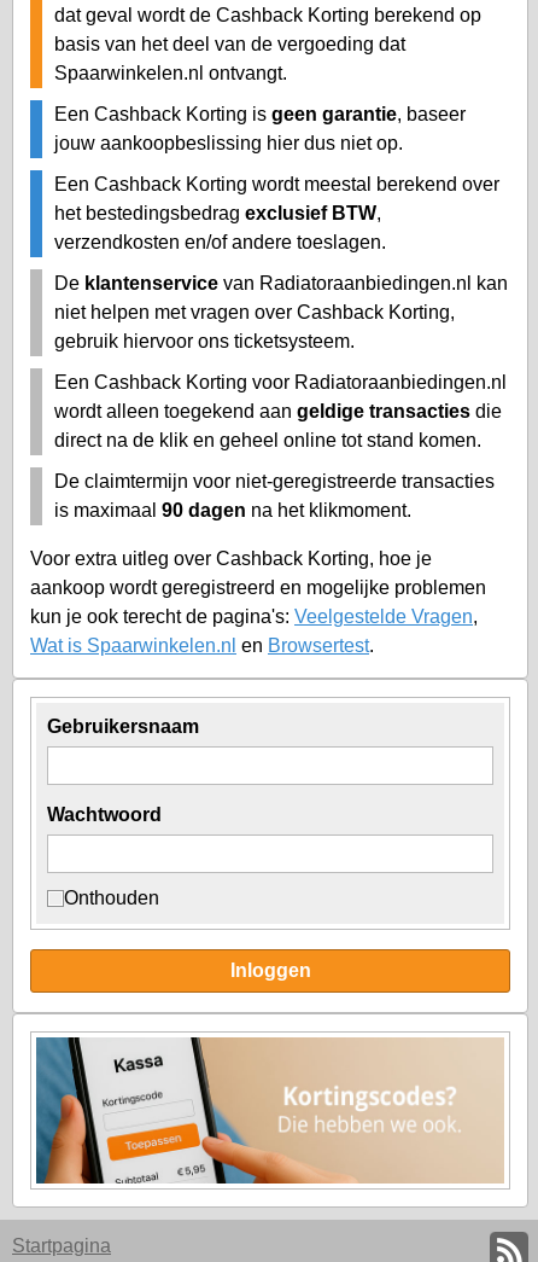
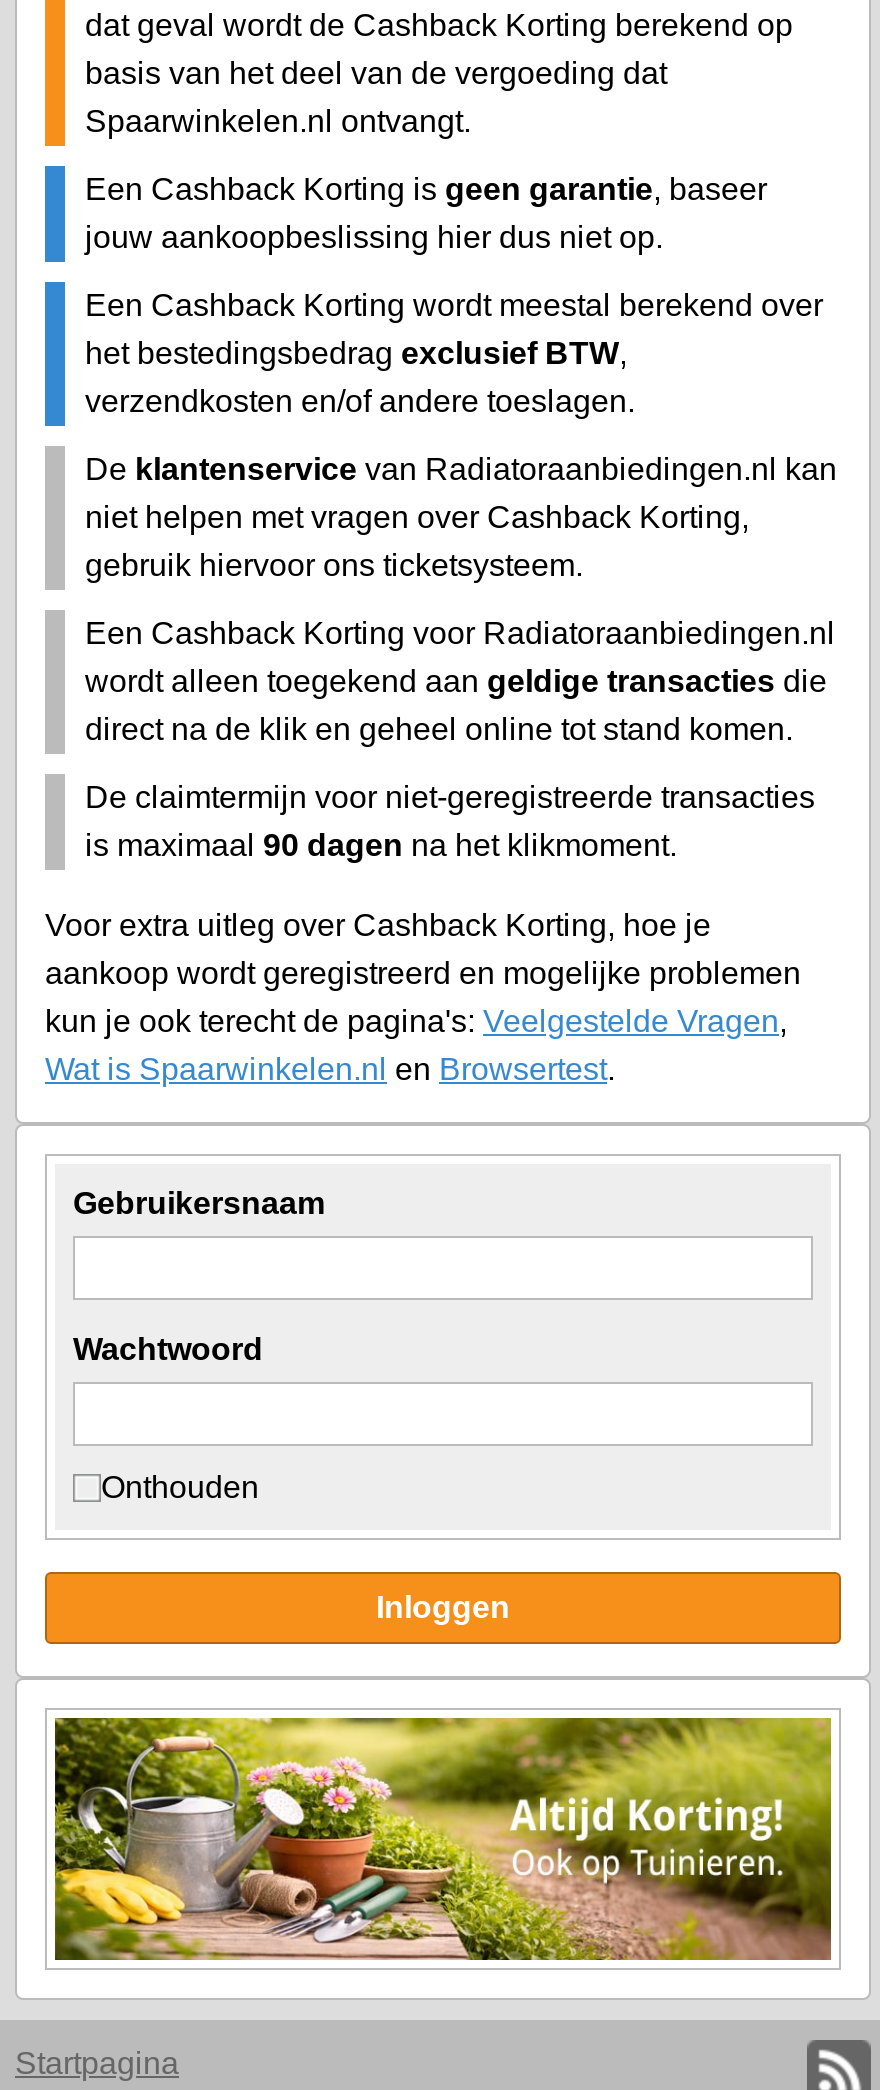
[35,1036,504,1185] [image] -> [53,1716,833,1962] [image]

